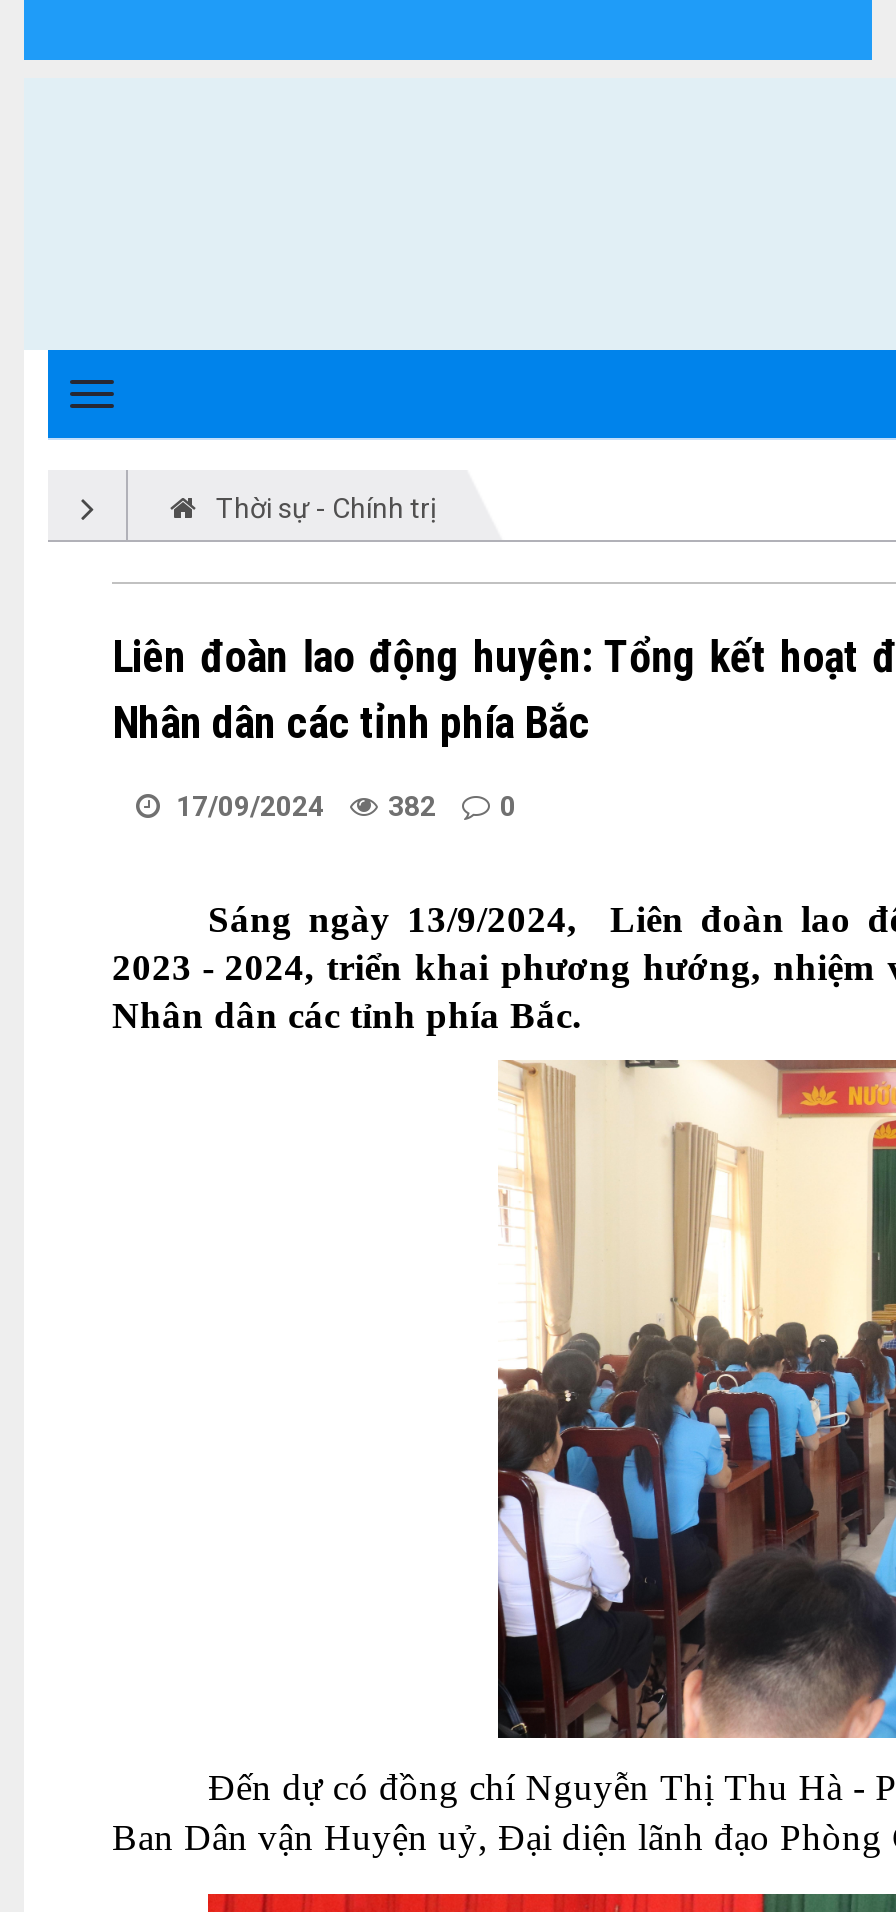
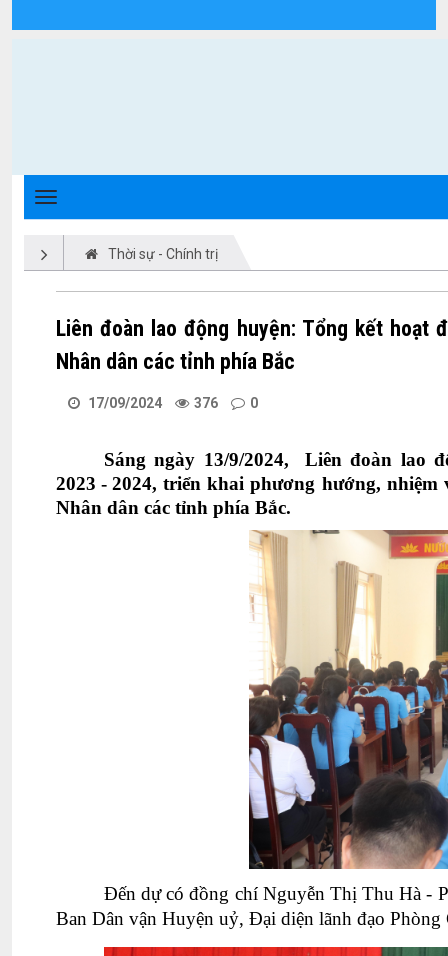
[170,790,516,822] 17/09/2024 382 0 -> [85,395,258,411] 17/09/2024 376 0

